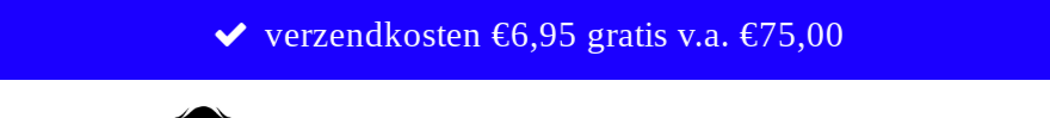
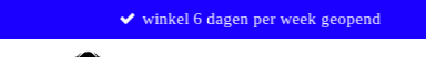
[265,15,845,53] verzendkosten €6,95 gratis v.a. €75,00 -> [143,10,382,27] winkel 6 dagen per week geopend

